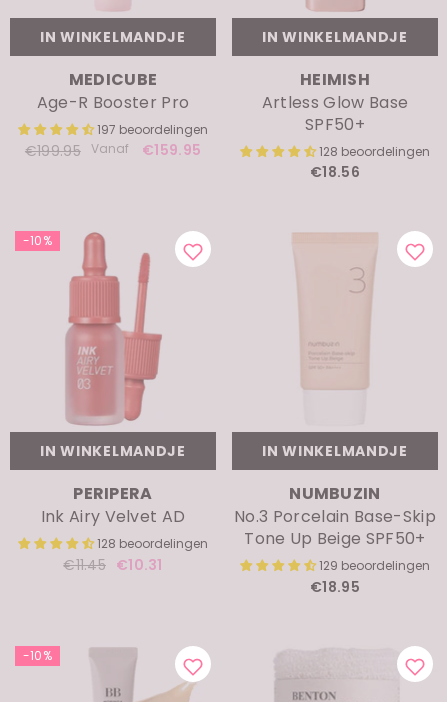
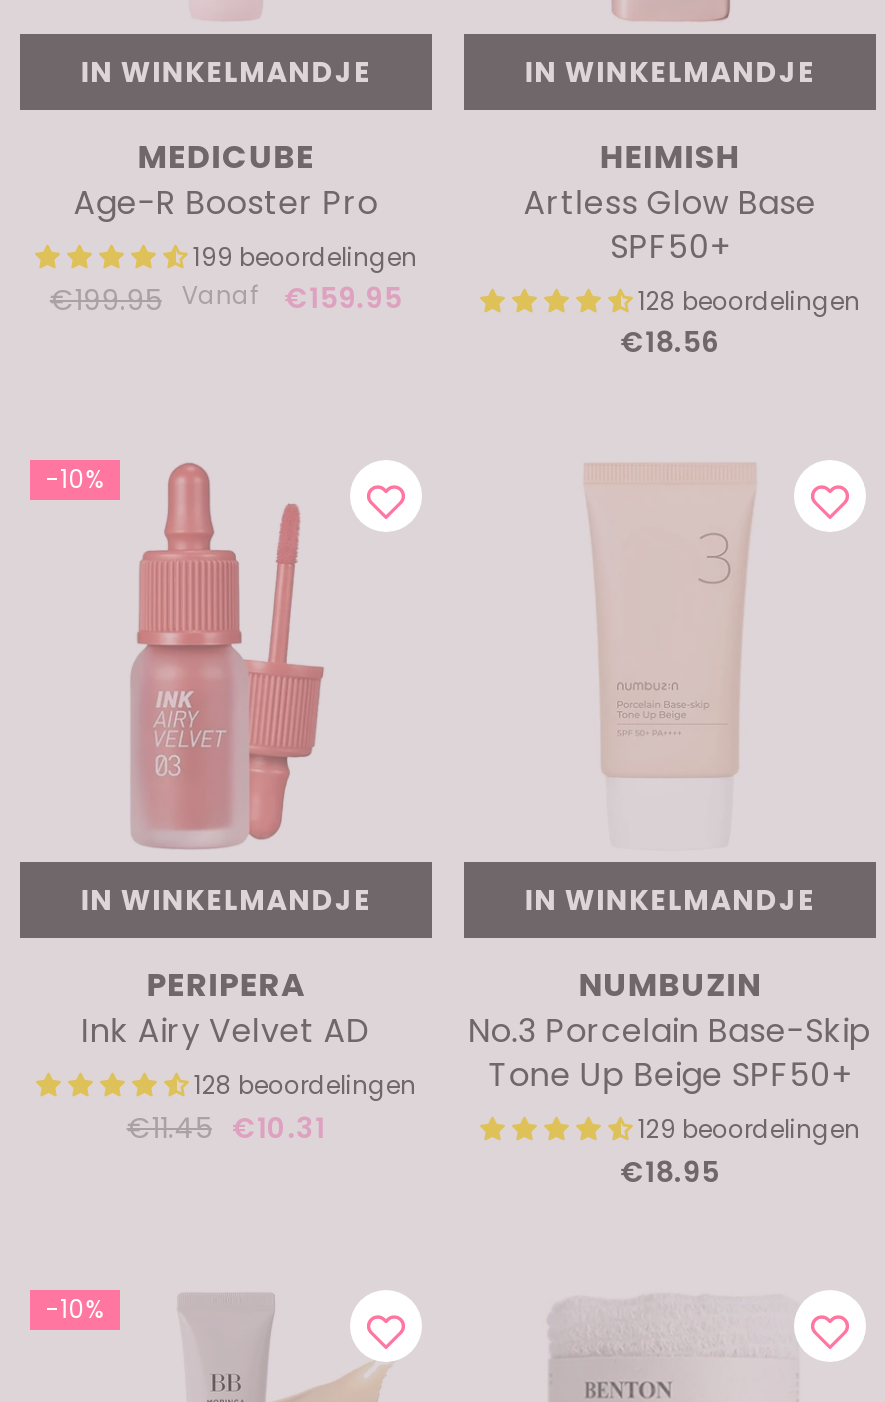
[97,121,208,138] 197 beoordelingen -> [193,241,417,275] 199 beoordelingen

